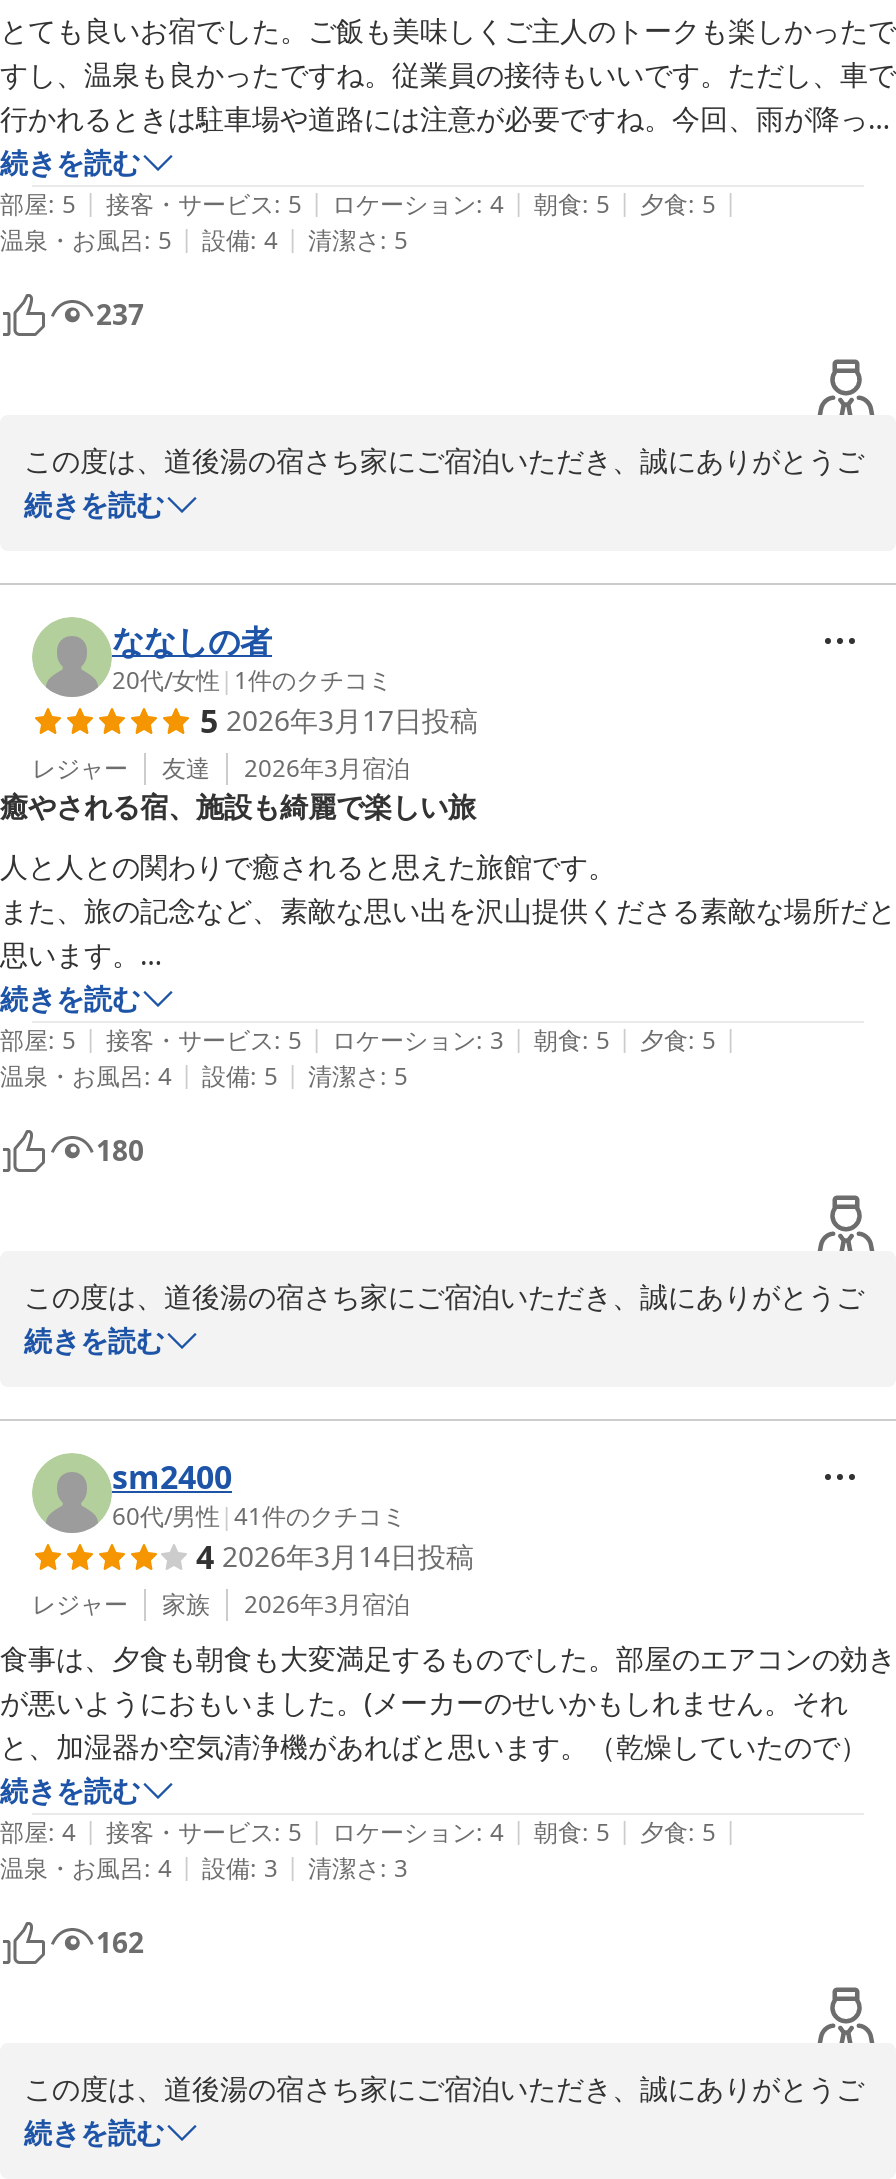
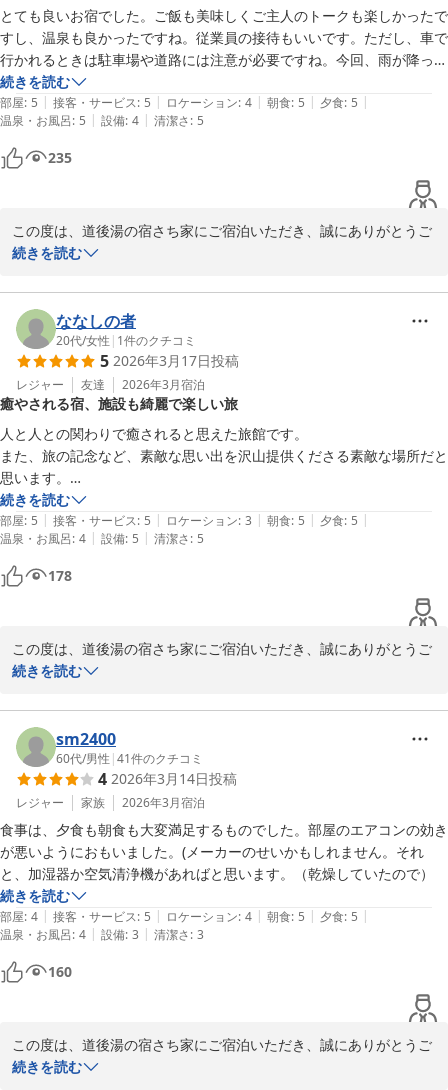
[96,295,144,333] 237 -> [48,148,72,167] 235
[96,1131,144,1169] 180 -> [48,566,72,585] 178
[96,1923,144,1961] 162 -> [48,962,72,981] 160

